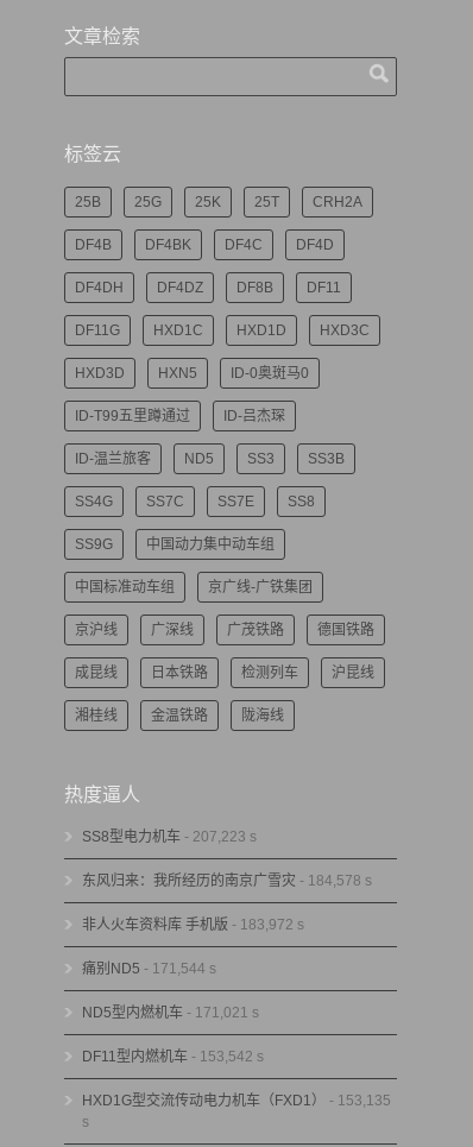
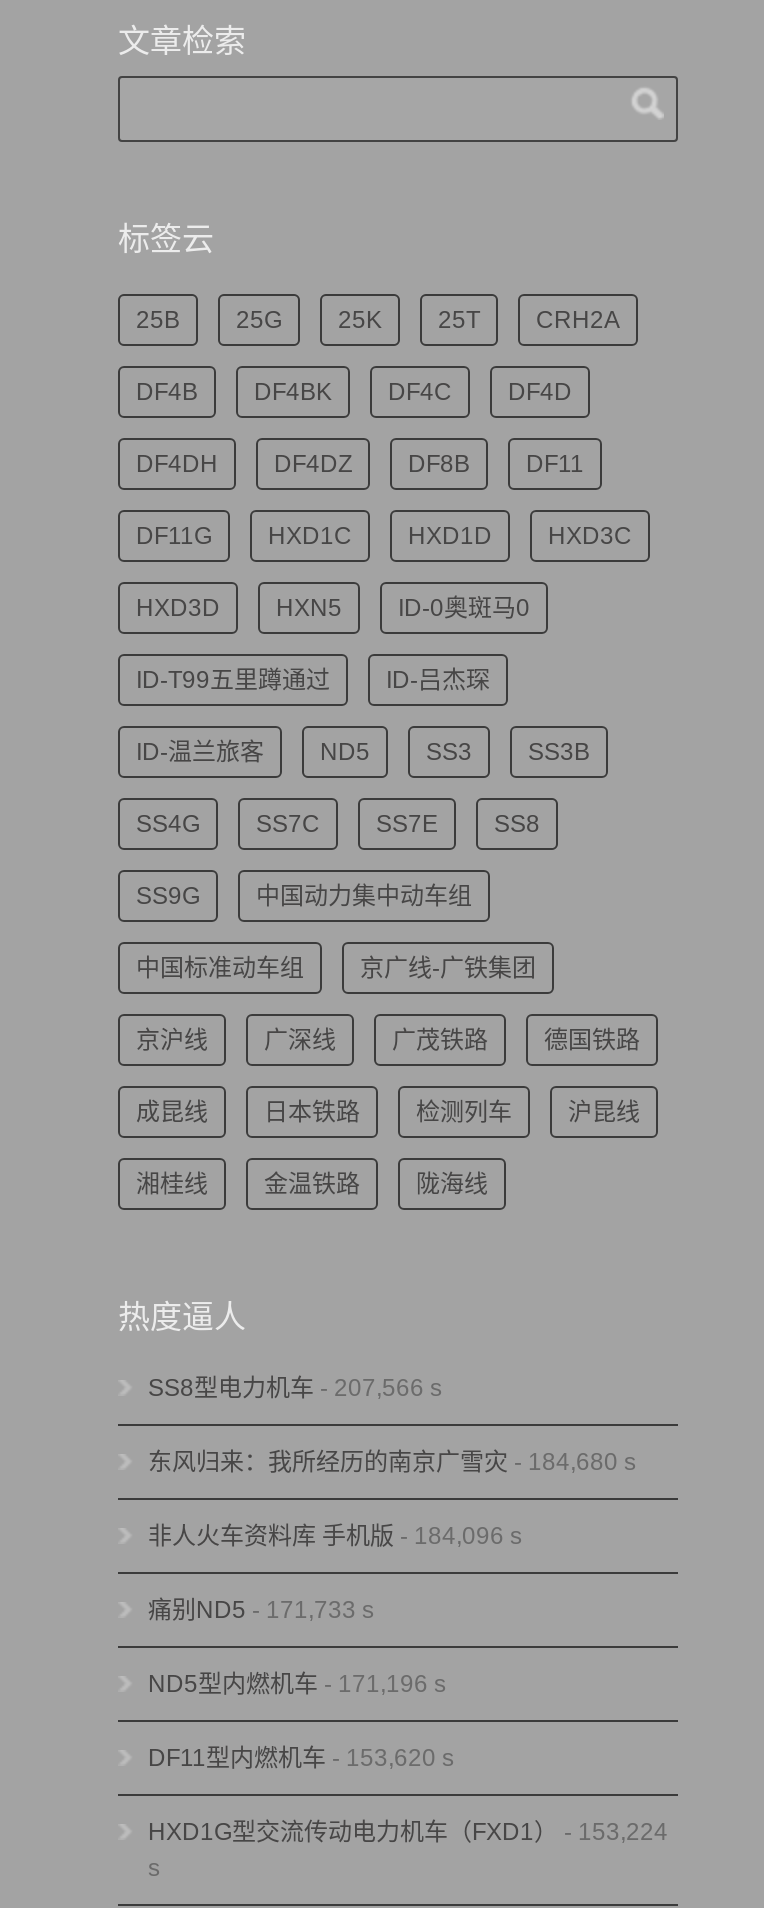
[82,829,257,845] SS8型电力机车- 207,223 s -> [148,1374,442,1402] SS8型电力机车- 207,566 s
[82,873,372,889] 东风归来：我所经历的南京广雪灾- 184,578 s -> [148,1448,636,1476] 东风归来：我所经历的南京广雪灾- 184,680 s
[82,917,304,933] 非人火车资料库 手机版- 183,972 s -> [148,1522,522,1550] 非人火车资料库 手机版- 184,096 s
[82,961,216,977] 痛别ND5 - 171,544 s -> [148,1596,374,1624] 痛别ND5 - 171,733 s
[82,1005,259,1021] ND5型内燃机车- 171,021 s -> [148,1670,446,1698] ND5型内燃机车- 171,196 s
[82,1049,264,1065] DF11型内燃机车- 153,542 s -> [148,1744,454,1772] DF11型内燃机车- 153,620 s
[82,1093,391,1109] HXD1G型交流传动电力机车（FXD1）- 153,135 -> [148,1818,668,1846] HXD1G型交流传动电力机车（FXD1）- 153,224

